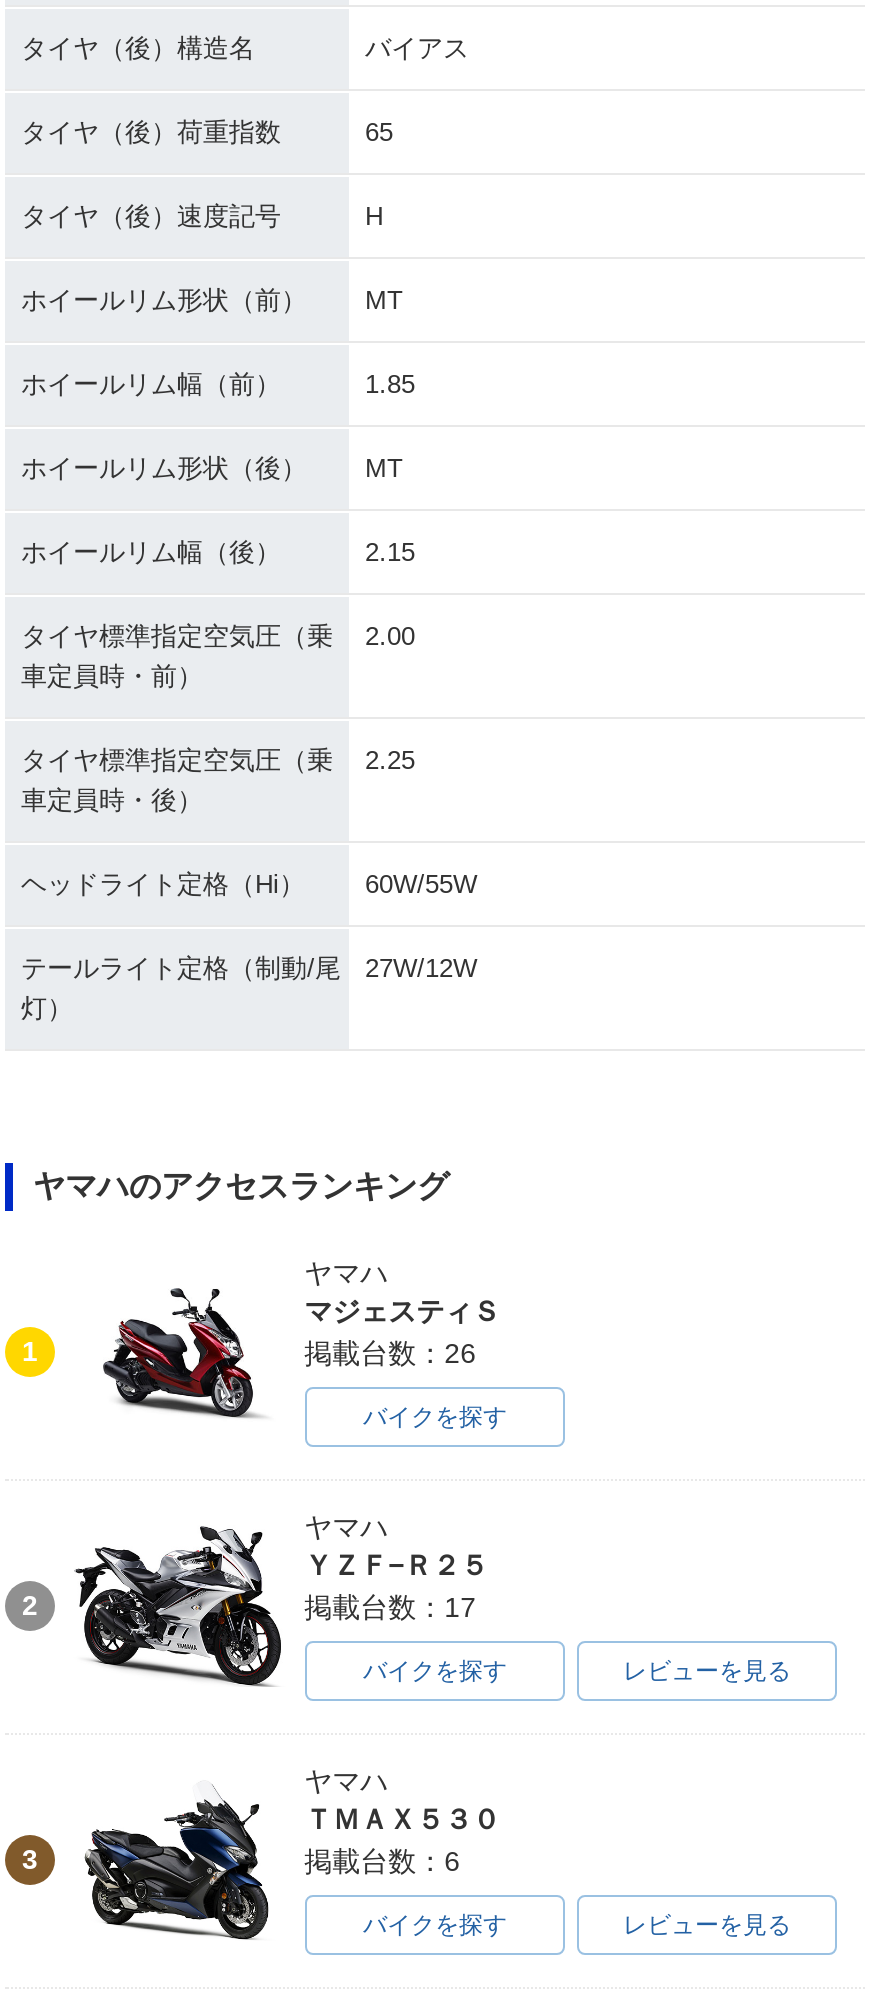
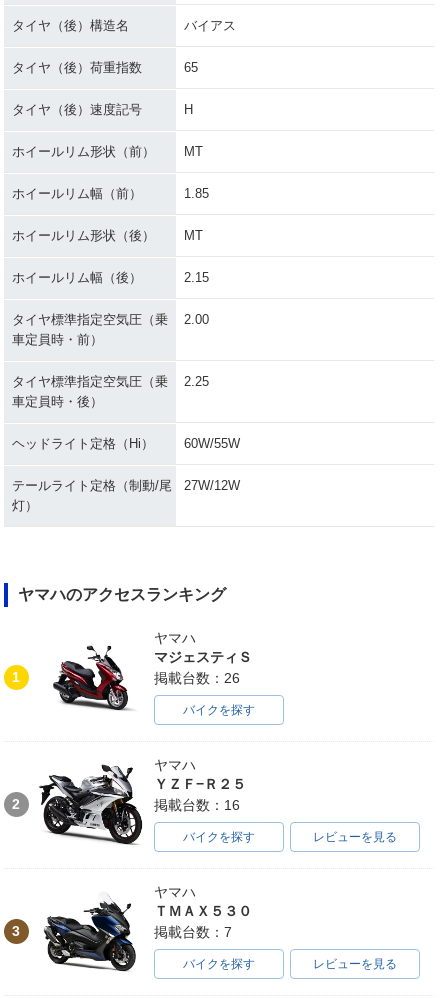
[304,1591,476,1623] 掲載台数：17 -> [154,797,240,813] 掲載台数：16
[304,1845,460,1877] 掲載台数：6 -> [154,924,232,940] 掲載台数：7

